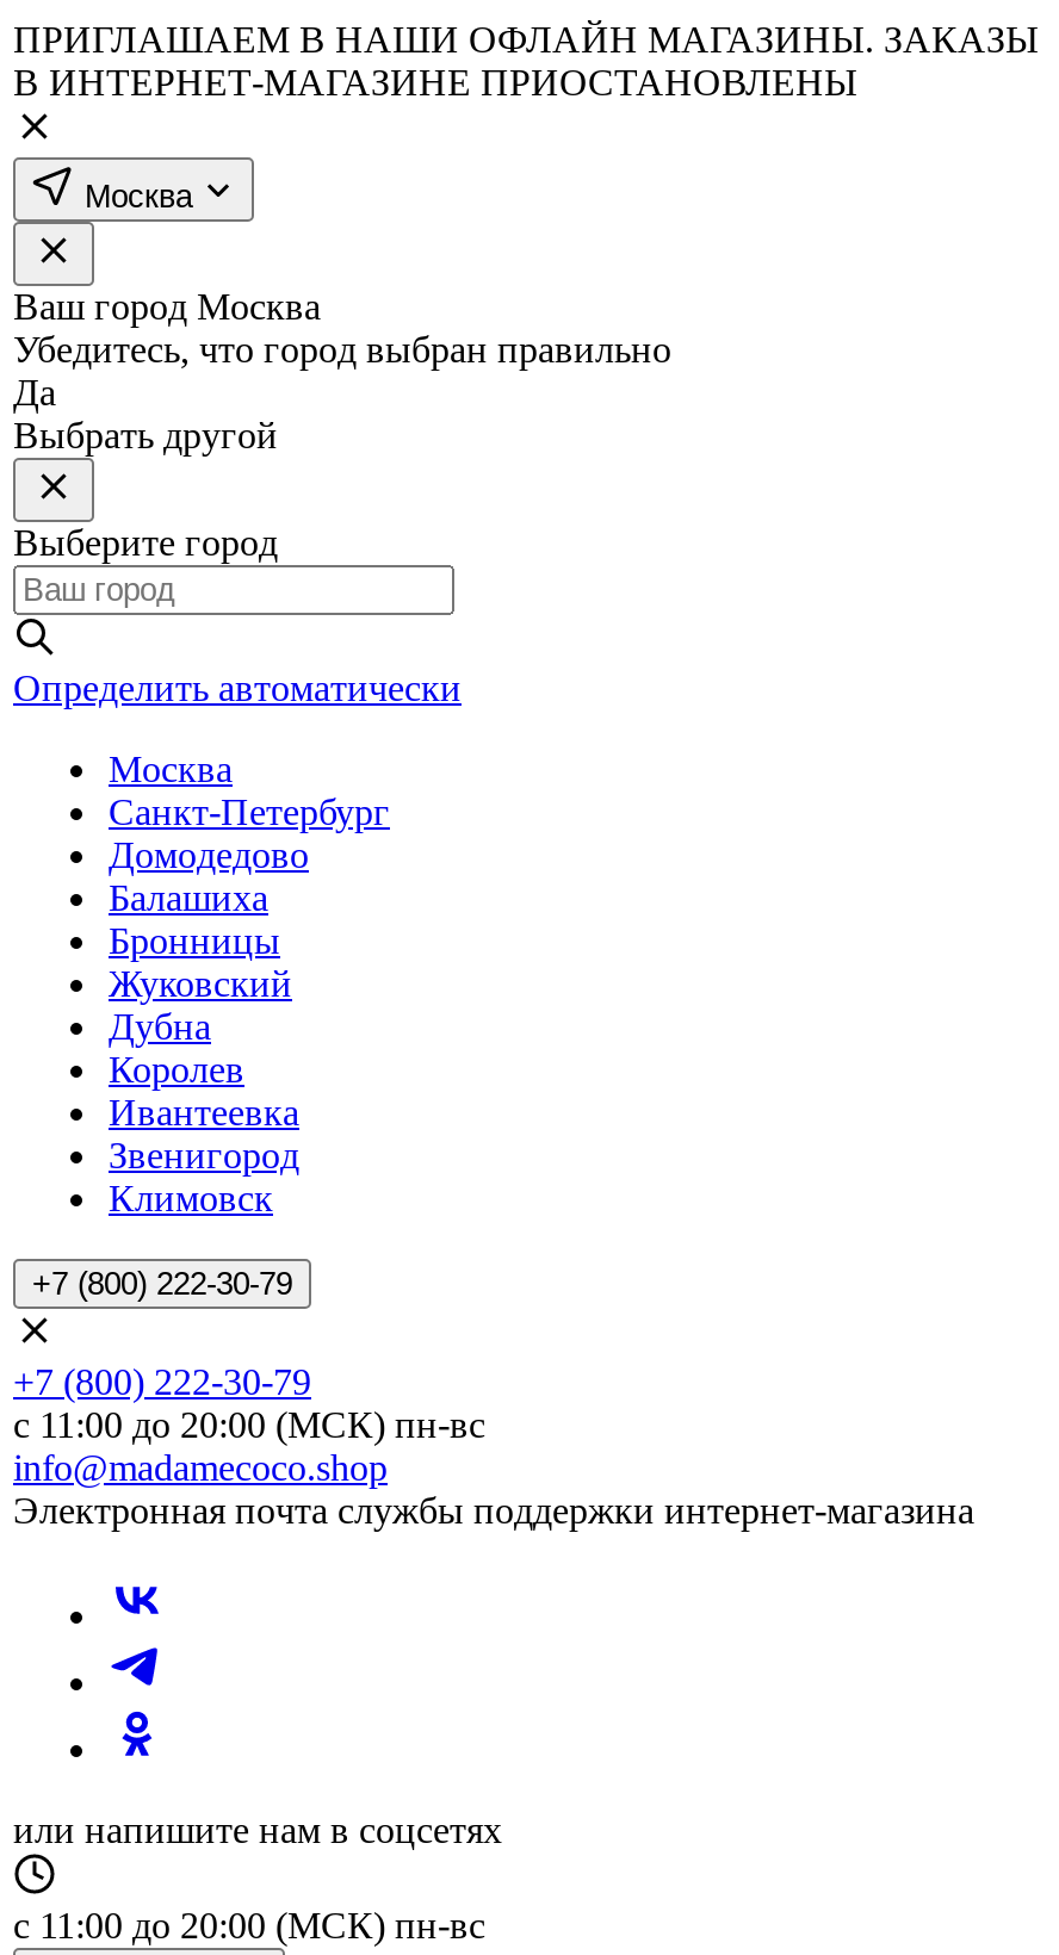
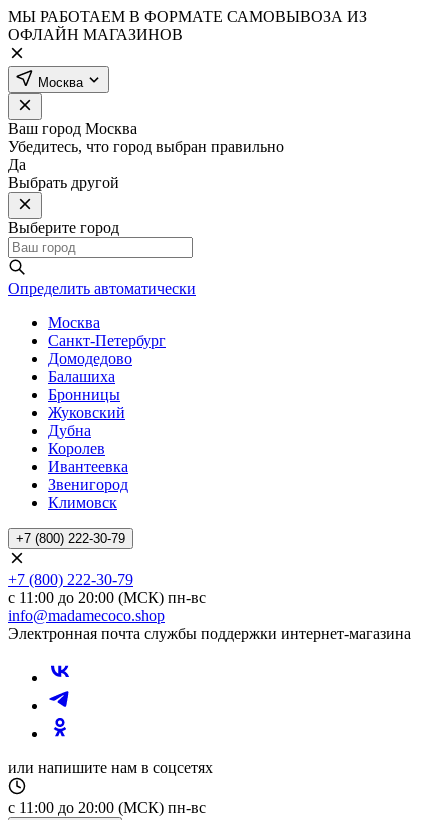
[13,19,1039,103] ПРИГЛАШАЕМ В НАШИ ОФЛАЙН МАГАЗИНЫ. ЗАКАЗЫ | В ИНТЕРНЕТ-МАГАЗИНЕ ПРИОСТАНОВЛЕНЫ -> [8,8,367,43] МЫ РАБОТАЕМ В ФОРМАТЕ САМОВЫВОЗА ИЗ | ОФЛАЙН МАГАЗИНОВ

